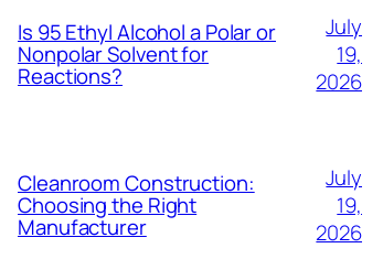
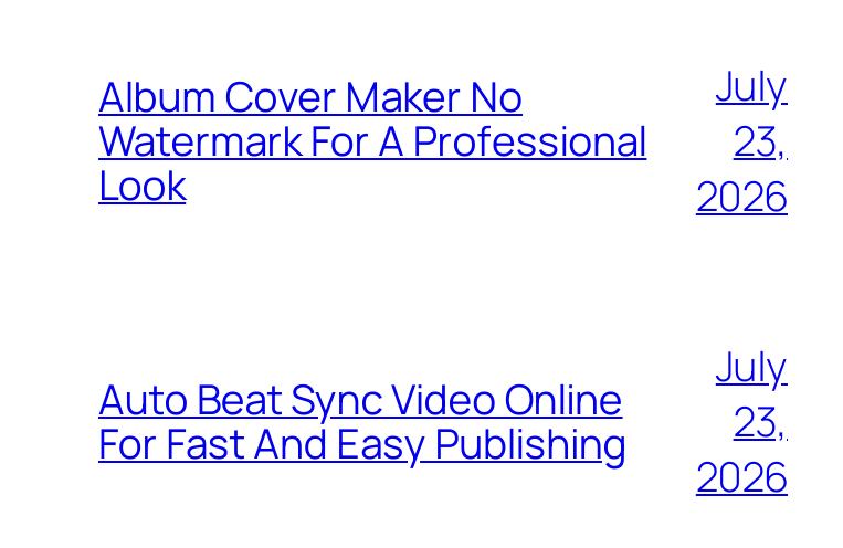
[18,18,276,91] Is 95 Ethyl Alcohol a Polar or | Nonpolar Solvent for | Reactions? -> [98,68,647,214] Album Cover Maker No | Watermark For A Professional | Look
[337,39,362,68] 19, -> [733,111,788,169] 23,
[18,169,255,242] Cleanroom Construction: | Choosing the Right | Manufacturer -> [98,371,627,472] Auto Beat Sync Video Online | For Fast And Easy Publishing
[337,190,362,219] 19, -> [733,392,788,449] 23,

